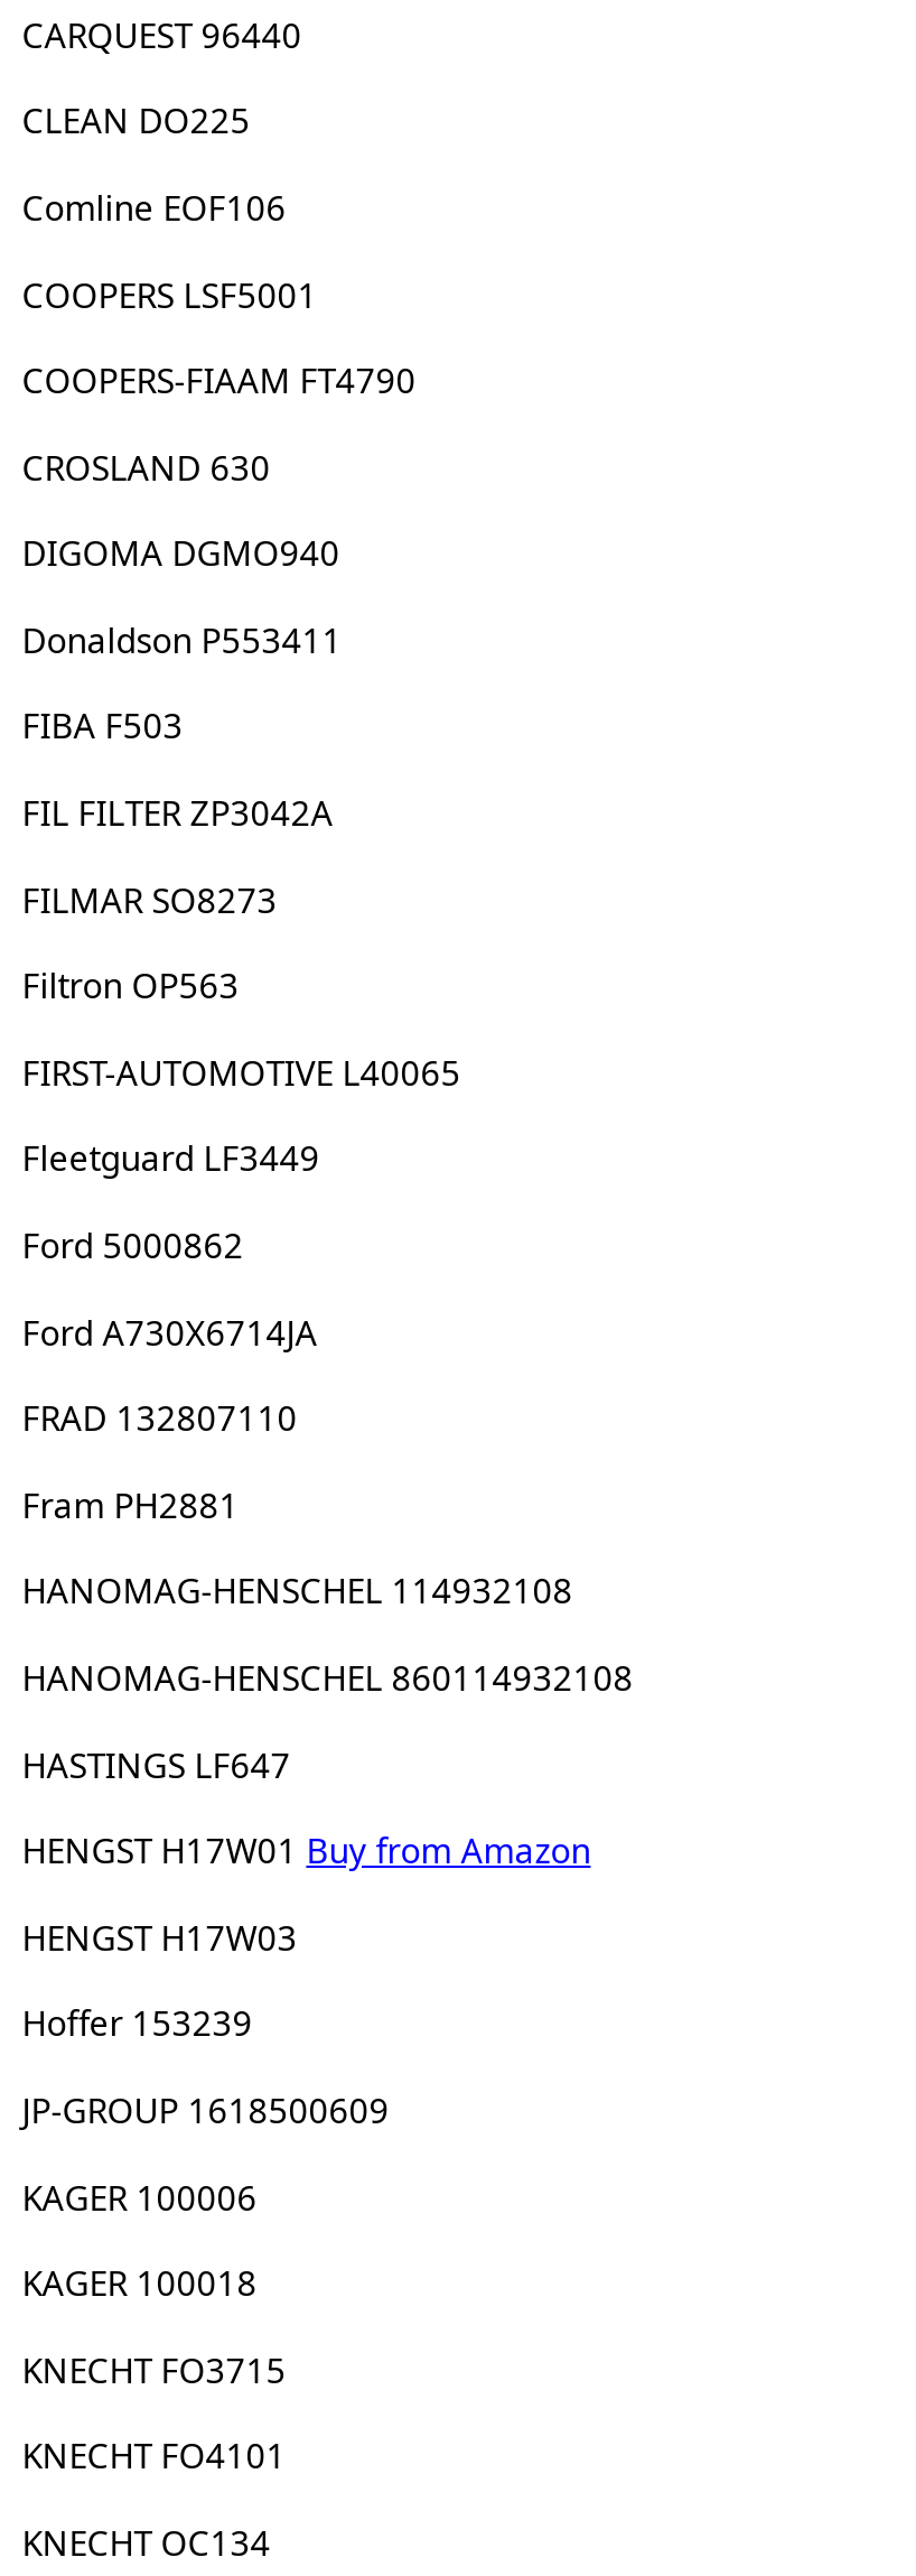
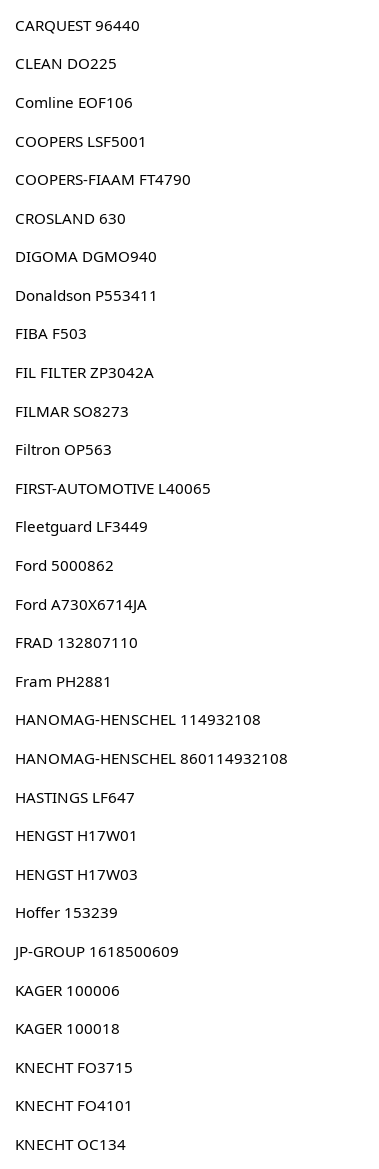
[22,1828,591,1873] HENGST H17W01 Buy from Amazon -> [15,825,138,845] HENGST H17W01

